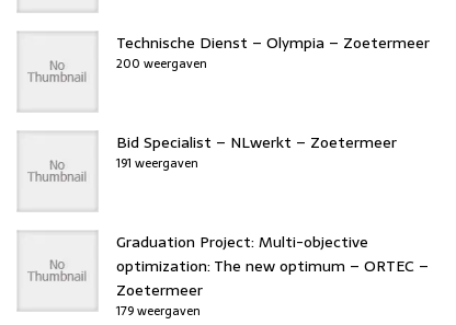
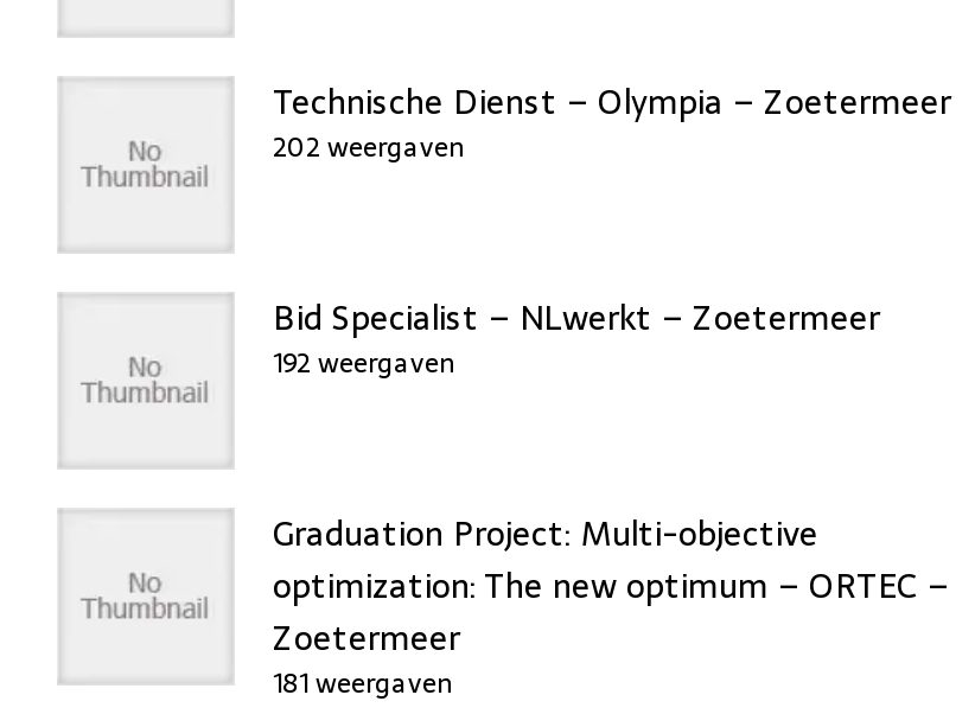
[116,54,207,73] 200 weergaven -> [273,126,465,168] 202 weergaven
[116,153,198,173] 191 weergaven -> [273,342,455,384] 192 weergaven
[116,301,201,321] 179 weergaven -> [273,662,453,705] 181 weergaven

